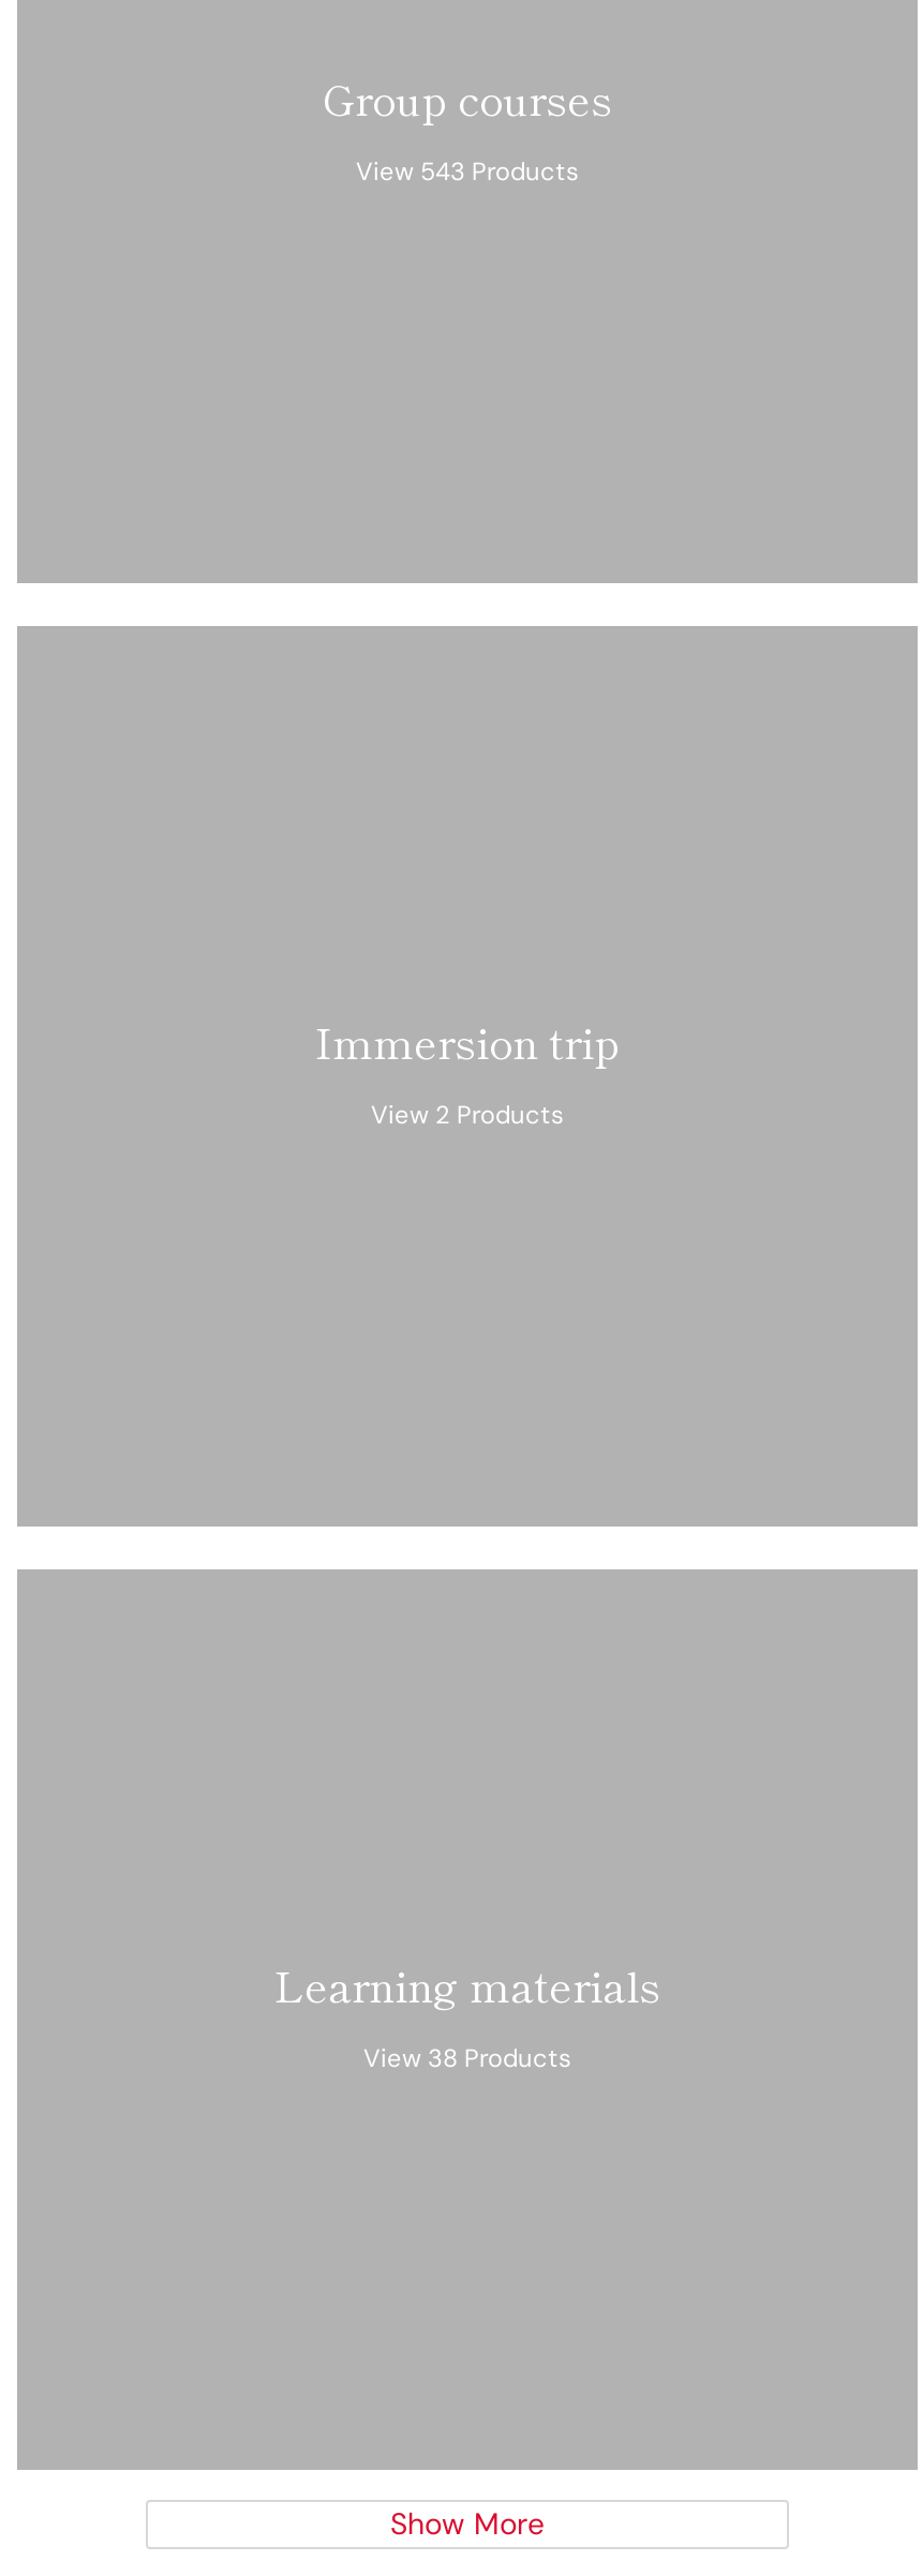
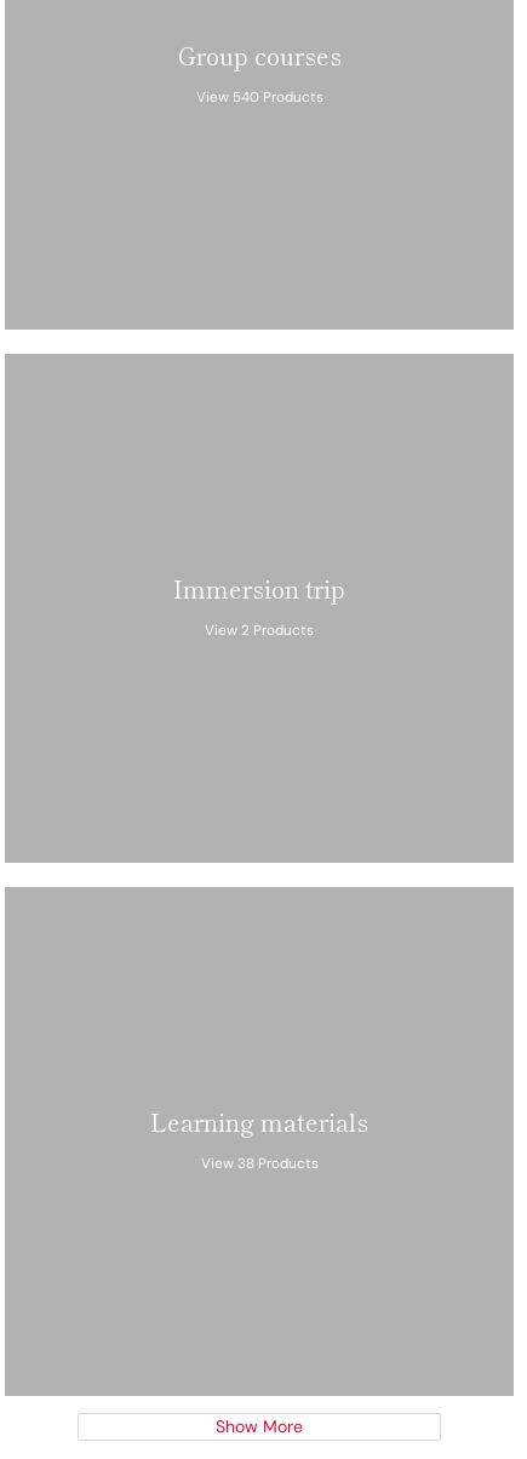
[356,155,579,190] View 543 Products -> [196,88,323,107] View 540 Products

